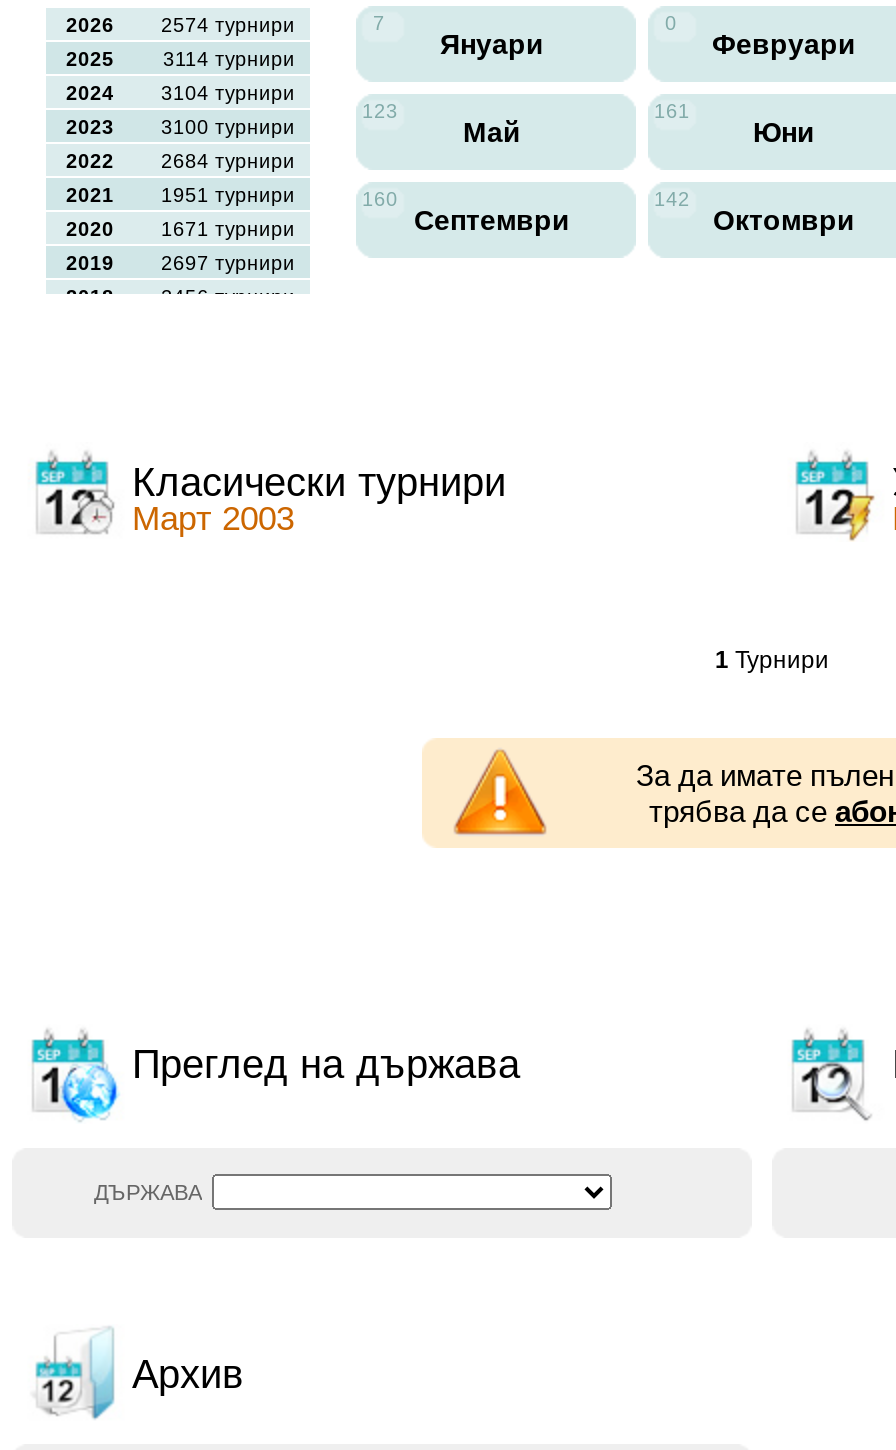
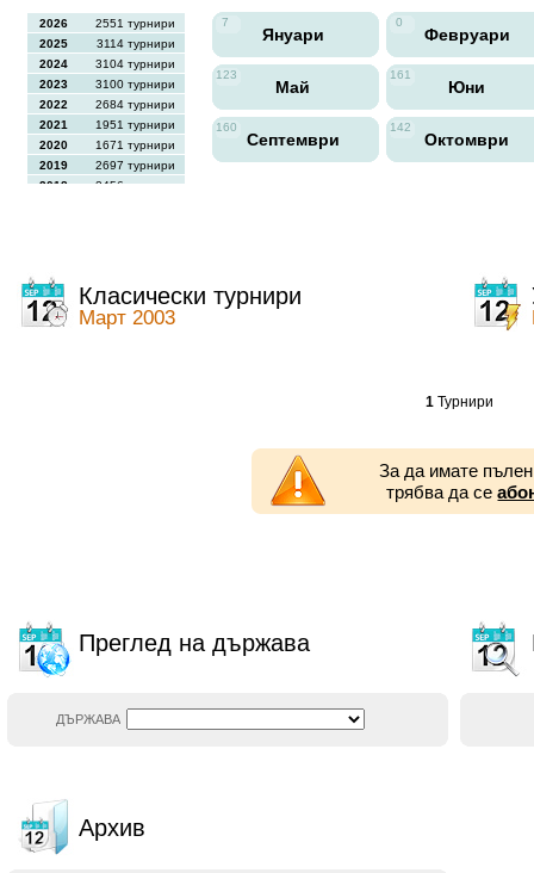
[161,14,295,36] 2574 турнири -> [96,17,176,30] 2551 турнири

